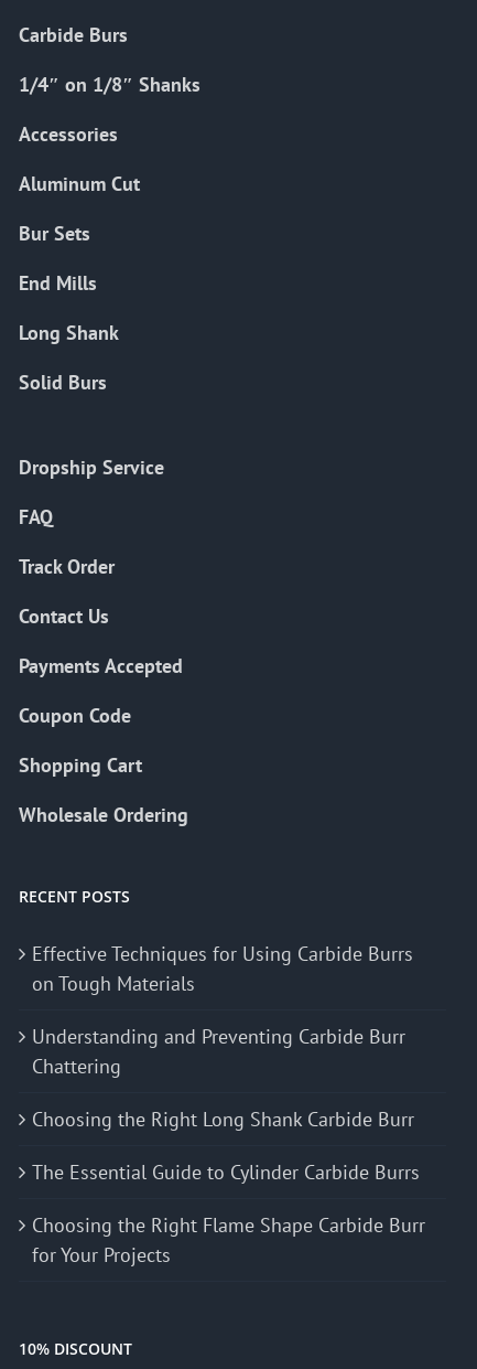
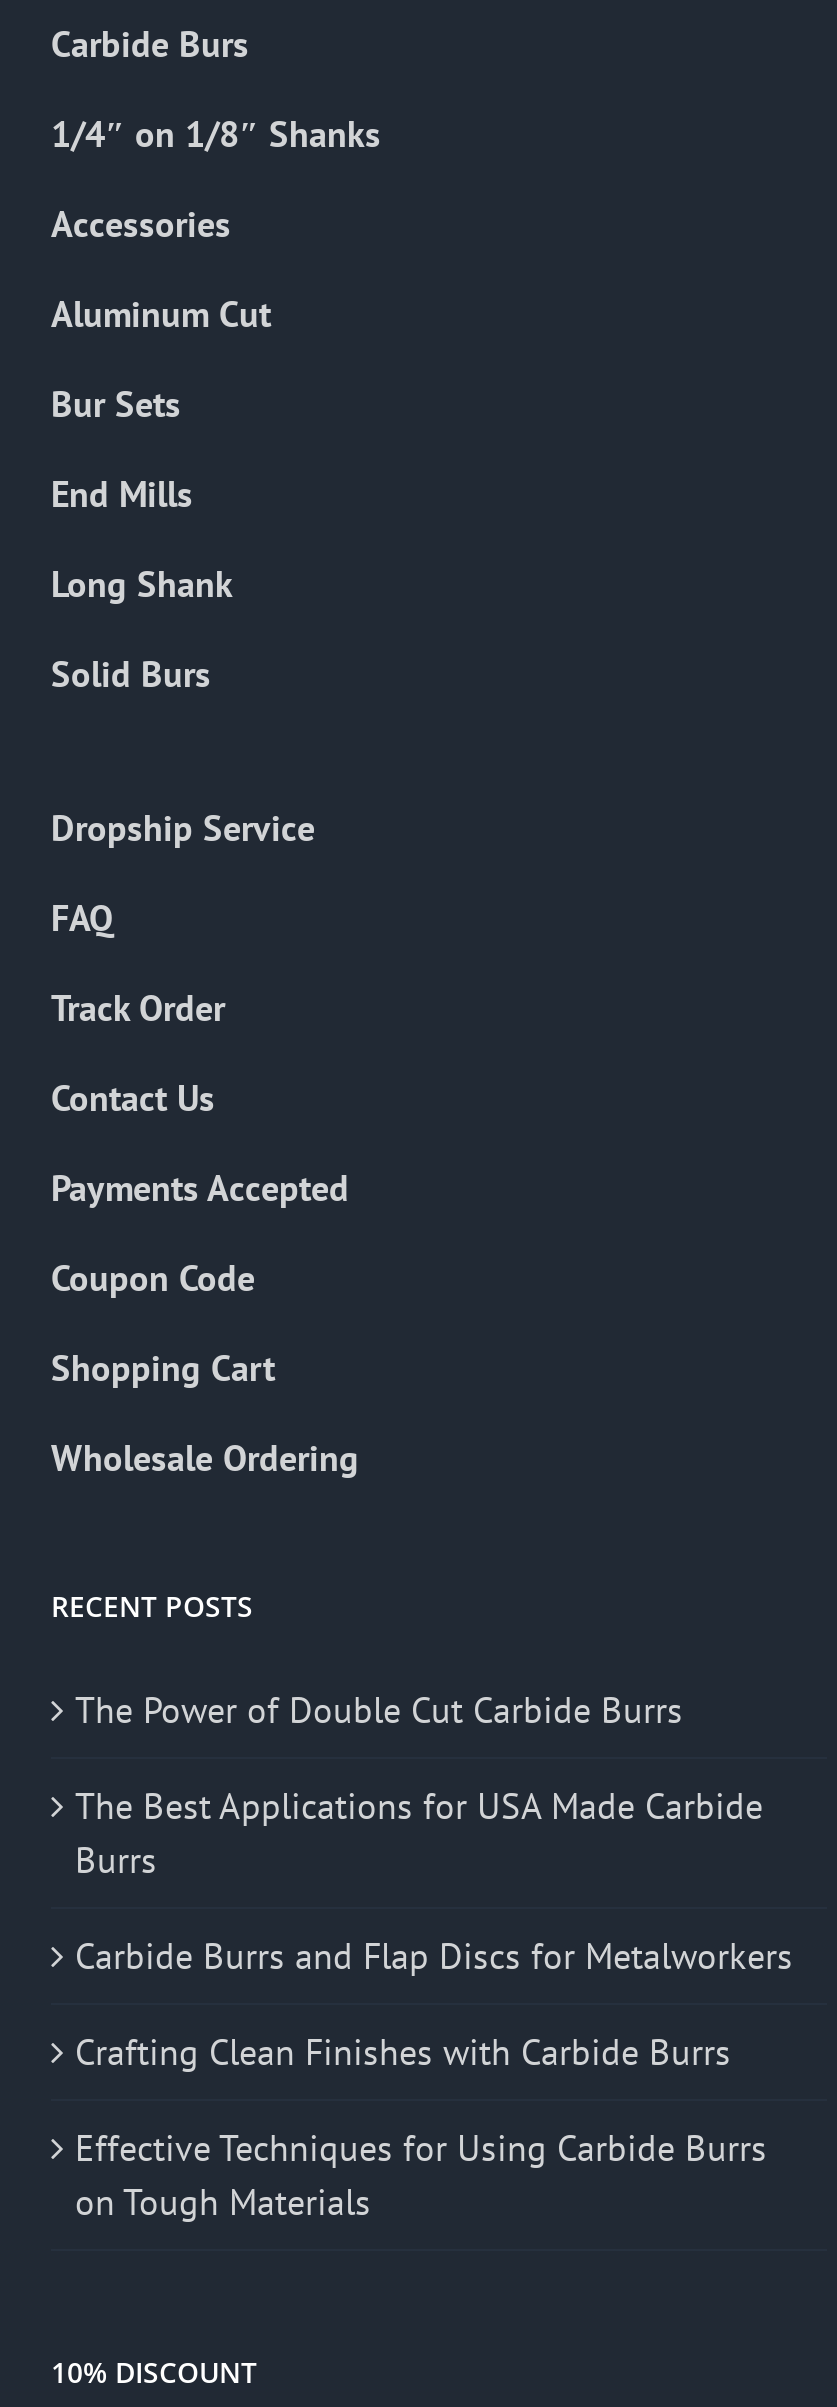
none -> [75,1688,793,2076] The Power of Double Cut Carbide Burrs | The Best Applications for USA Made Carbide | Burrs | Carbide Burrs and Flap Discs for Metalworkers | Crafting Clean Finishes with Carbide Burrs
moved [32,941,413,996] -> [75,2126,767,2226]: Effective Techniques for Using Carbide Burrs | on Tough Materials
[32,1024,425,1268] Understanding and Preventing Carbide Burr | Chattering | Choosing the Right Long Shank Carbide Burr | The Essential Guide to Cylinder Carbide Burrs | Choosing the Right Flame Shape Carbide Burr | for Your Projects -> none

